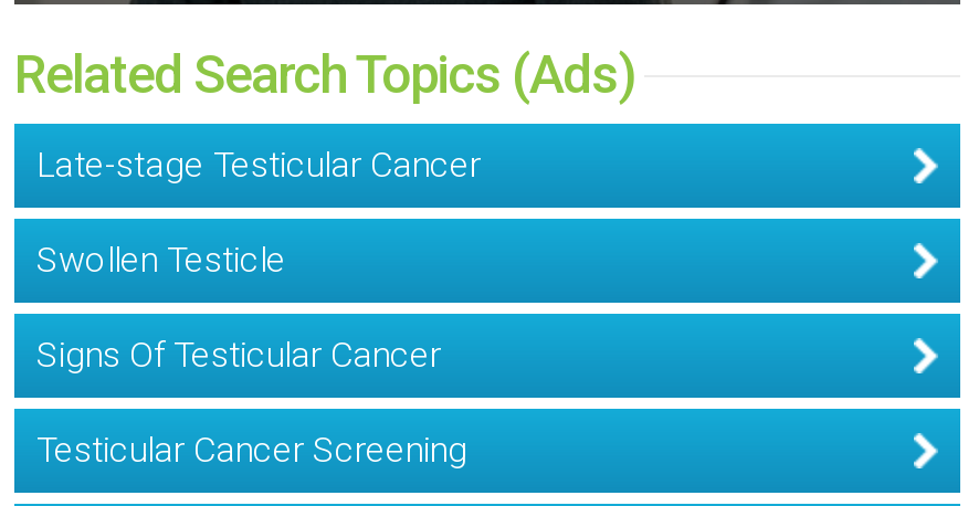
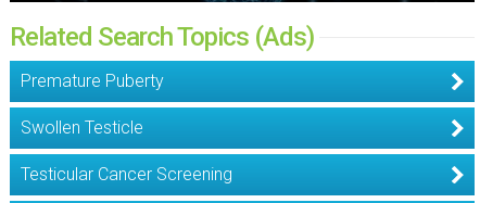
[36,143,481,185] Late-stage Testicular Cancer -> [21,70,164,91] Premature Puberty
[36,333,441,375] Signs Of Testicular Cancer -> none

